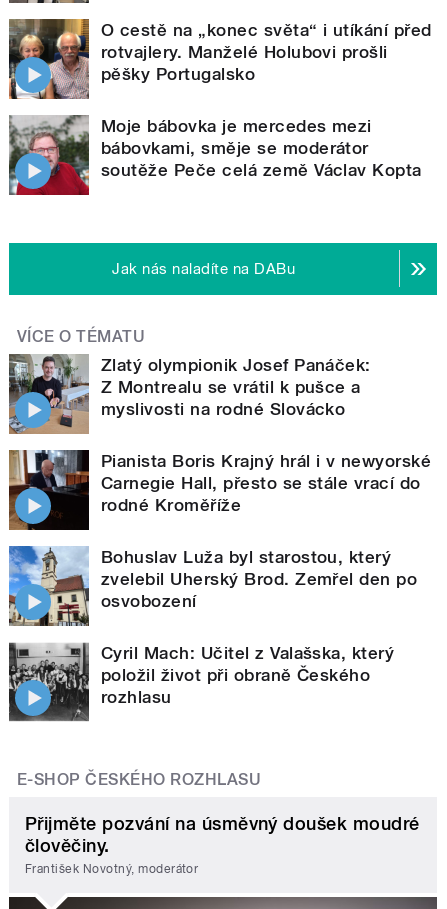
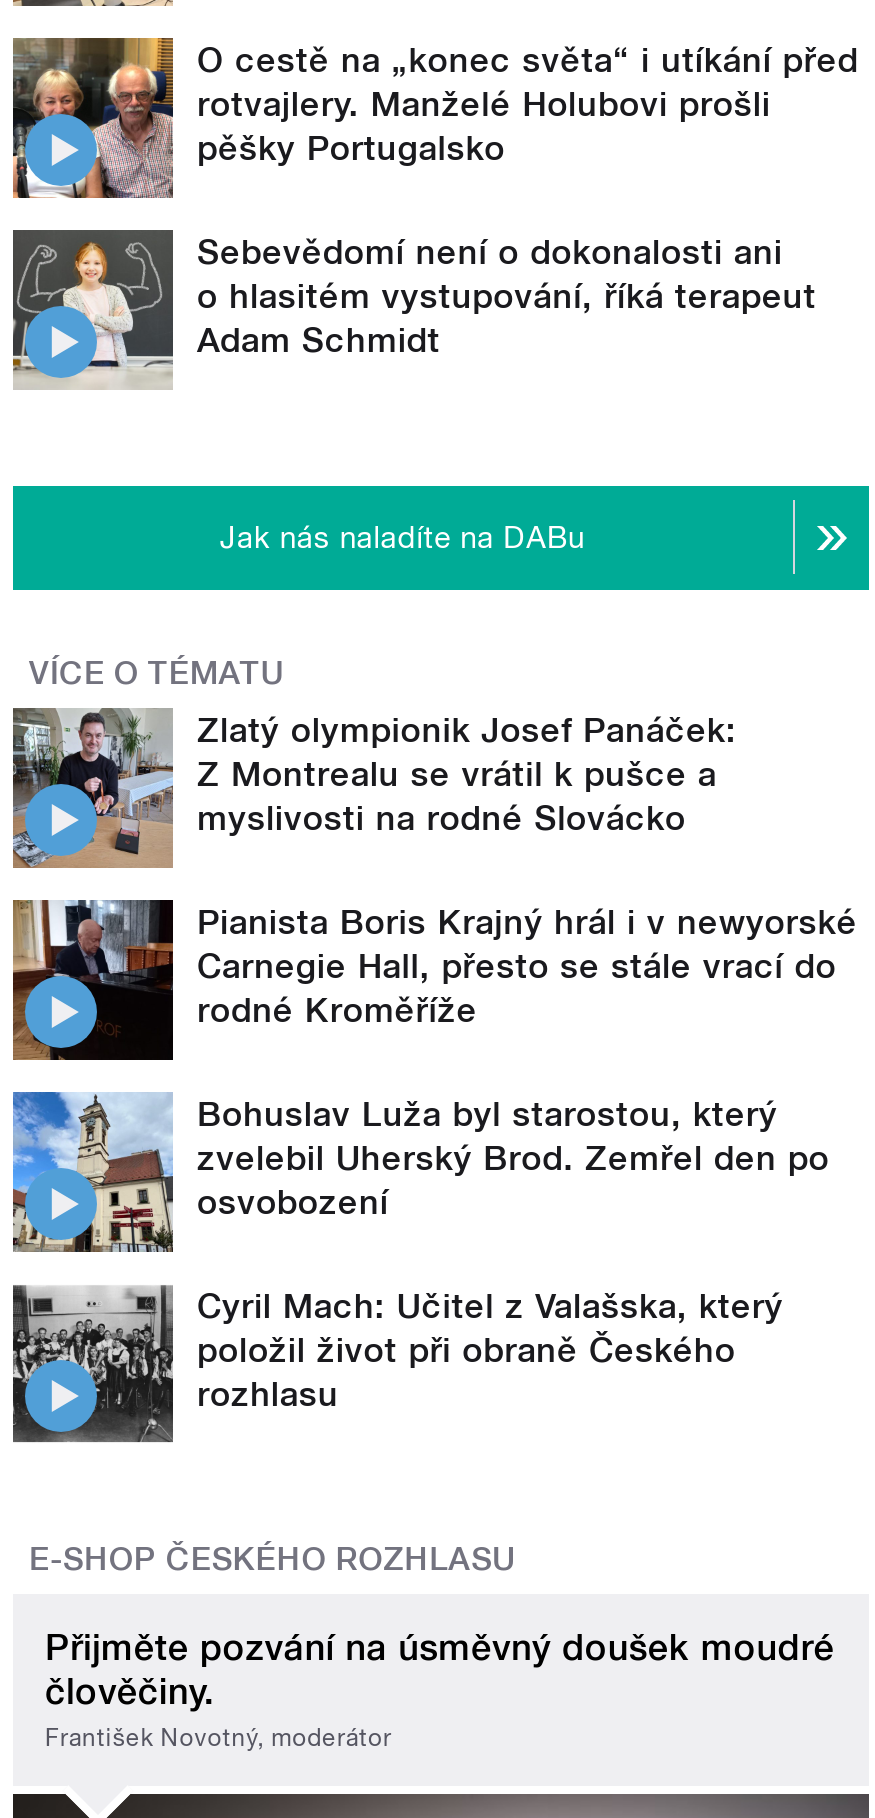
[9,115,422,196] [image] | Moje bábovka je mercedes mezi | bábovkami, směje se moderátor | soutěže Peče celá země Václav Kopta -> [11,230,817,390] [image] | Sebevědomí není o dokonalosti ani | o hlasitém vystupování, říká terapeut | Adam Schmidt

